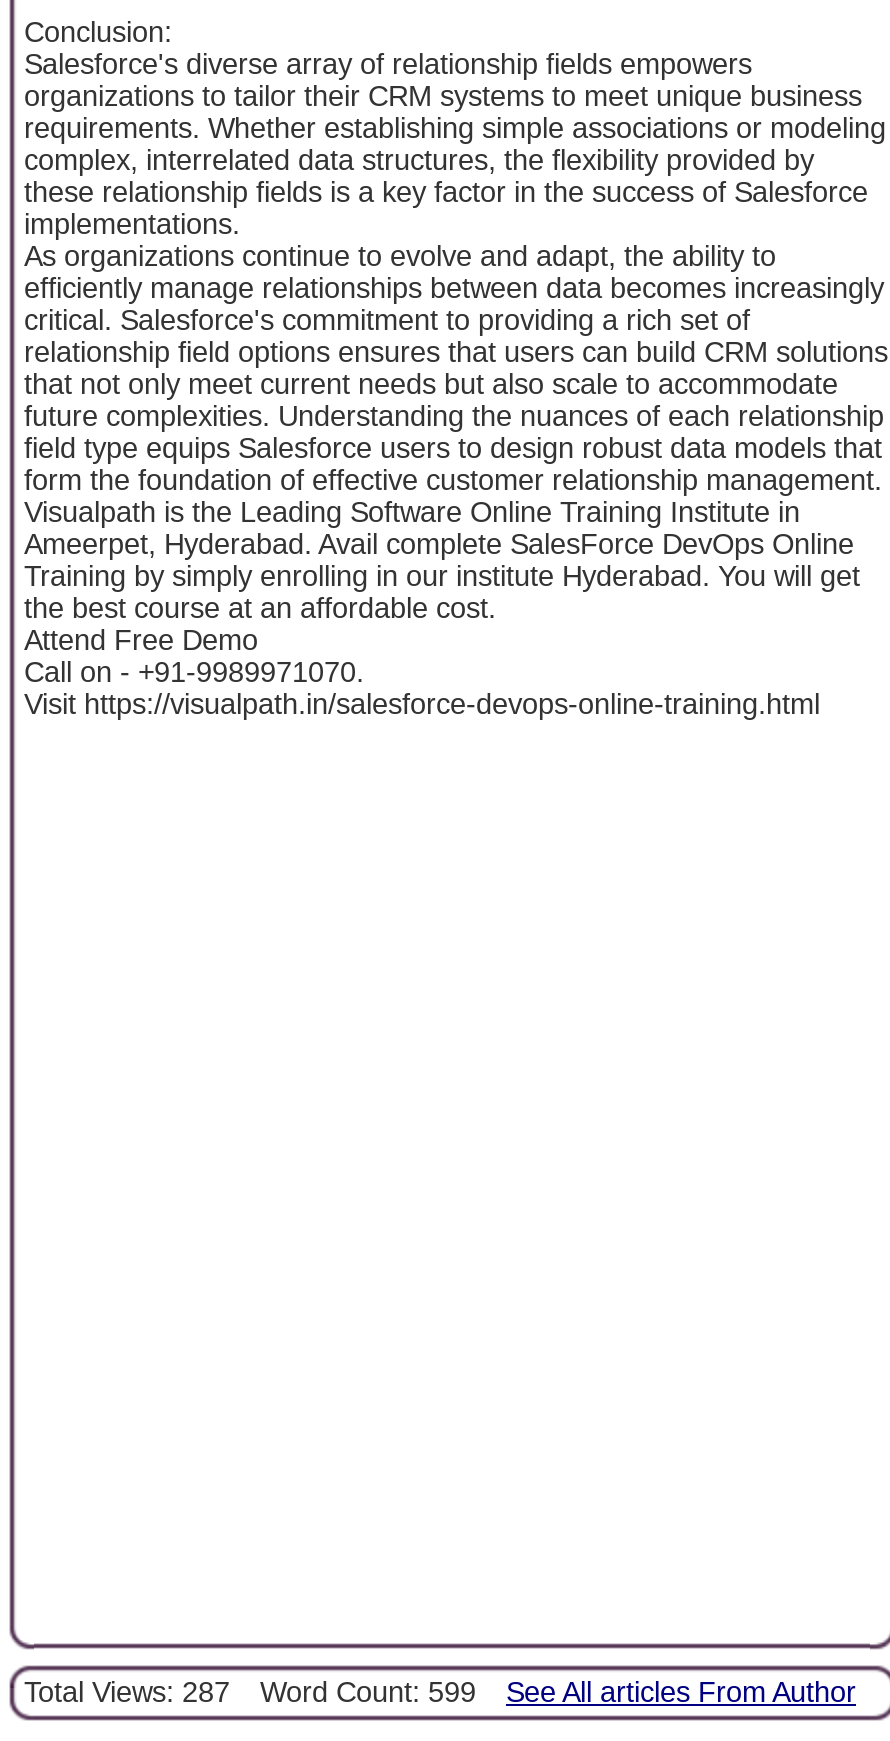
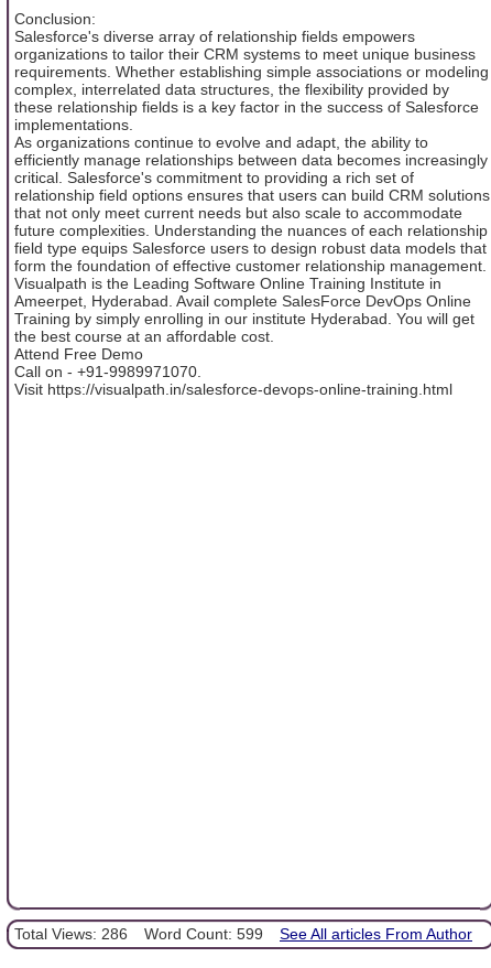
[24,1675,856,1707] Total Views: 287 Word Count: 599 See All articles From Author -> [14,924,472,942] Total Views: 286 Word Count: 599 See All articles From Author

